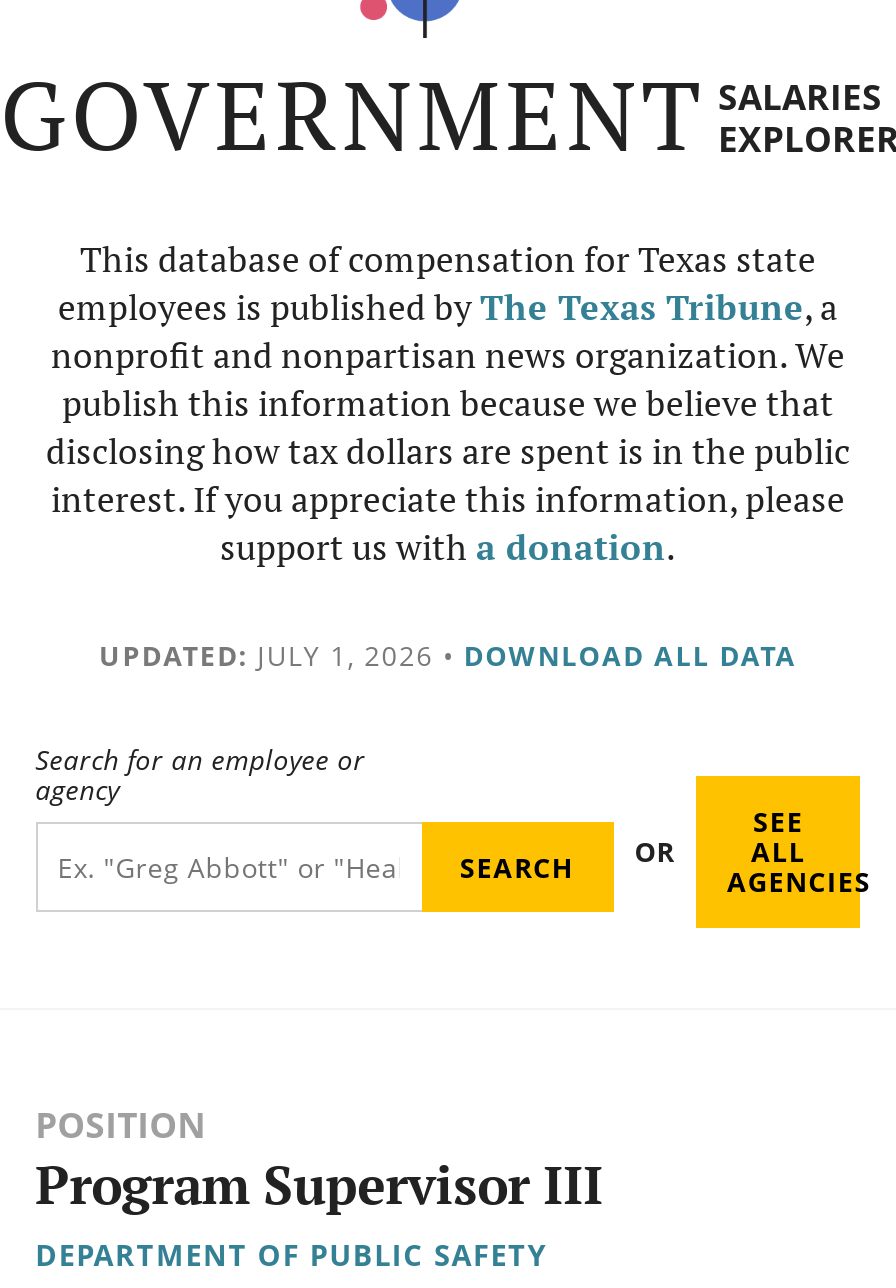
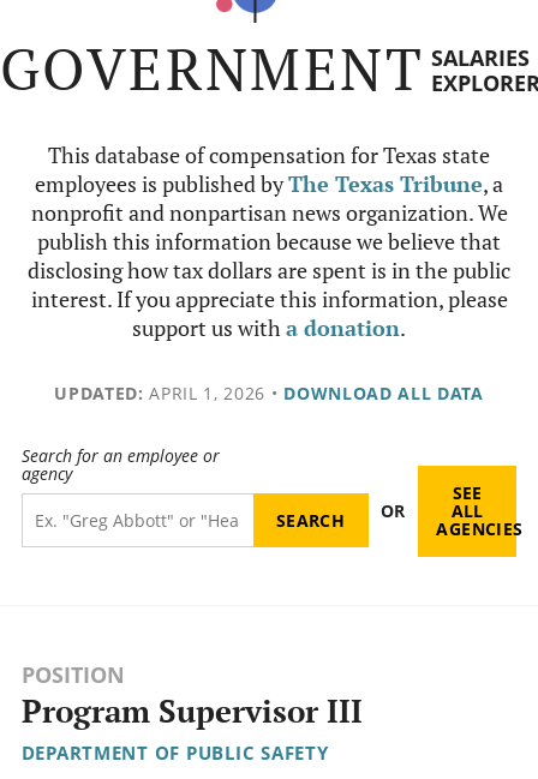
[99,636,797,674] UPDATED: JULY 1, 2026 • DOWNLOAD ALL DATA -> [54,382,484,405] UPDATED: APRIL 1, 2026 • DOWNLOAD ALL DATA

